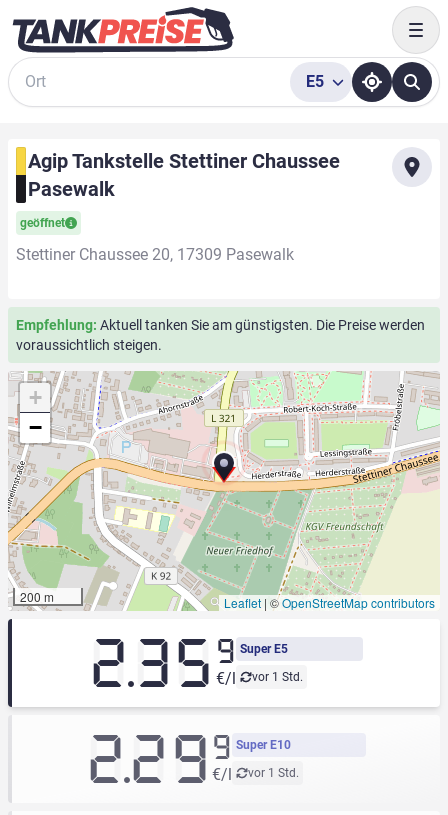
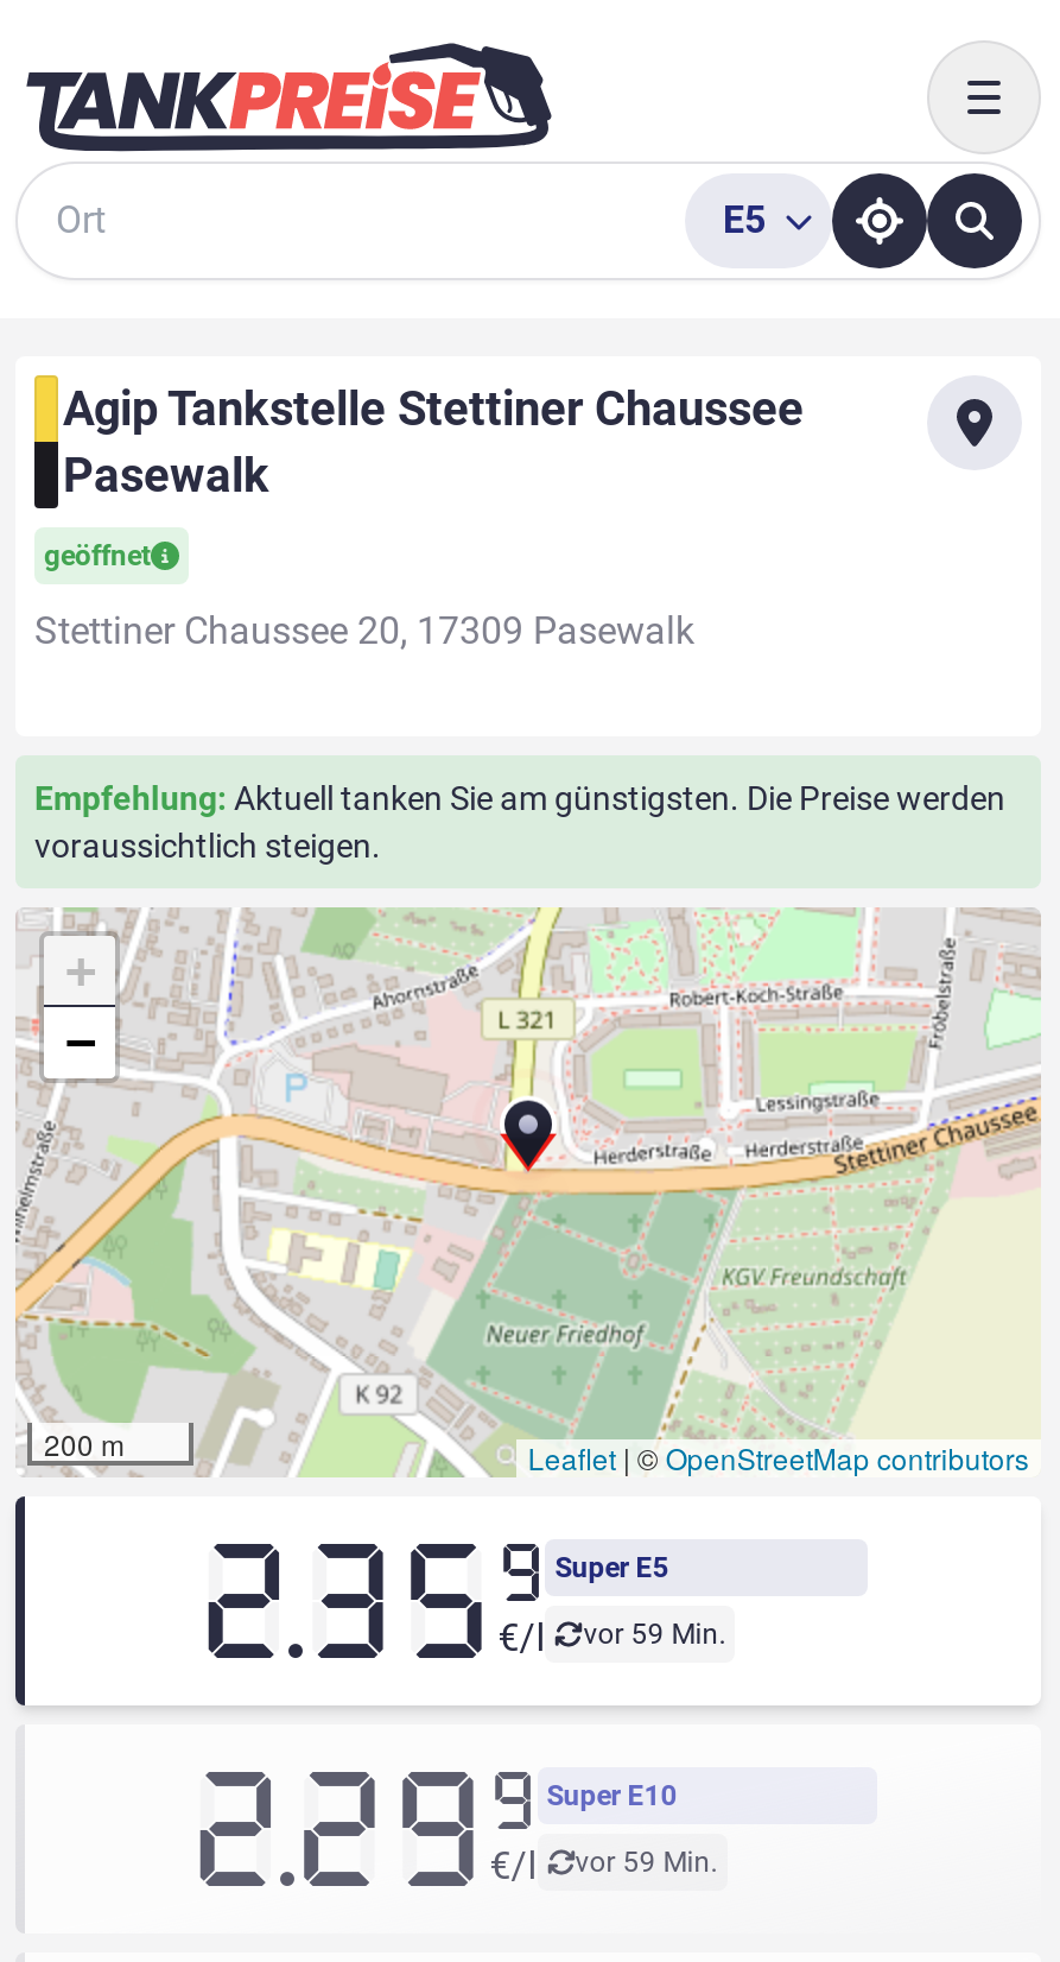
[252,670,303,684] vor 1 Std. -> [583,1618,726,1651] vor 59 Min.
[248,766,299,780] vor 1 Std. -> [575,1846,717,1879] vor 59 Min.

